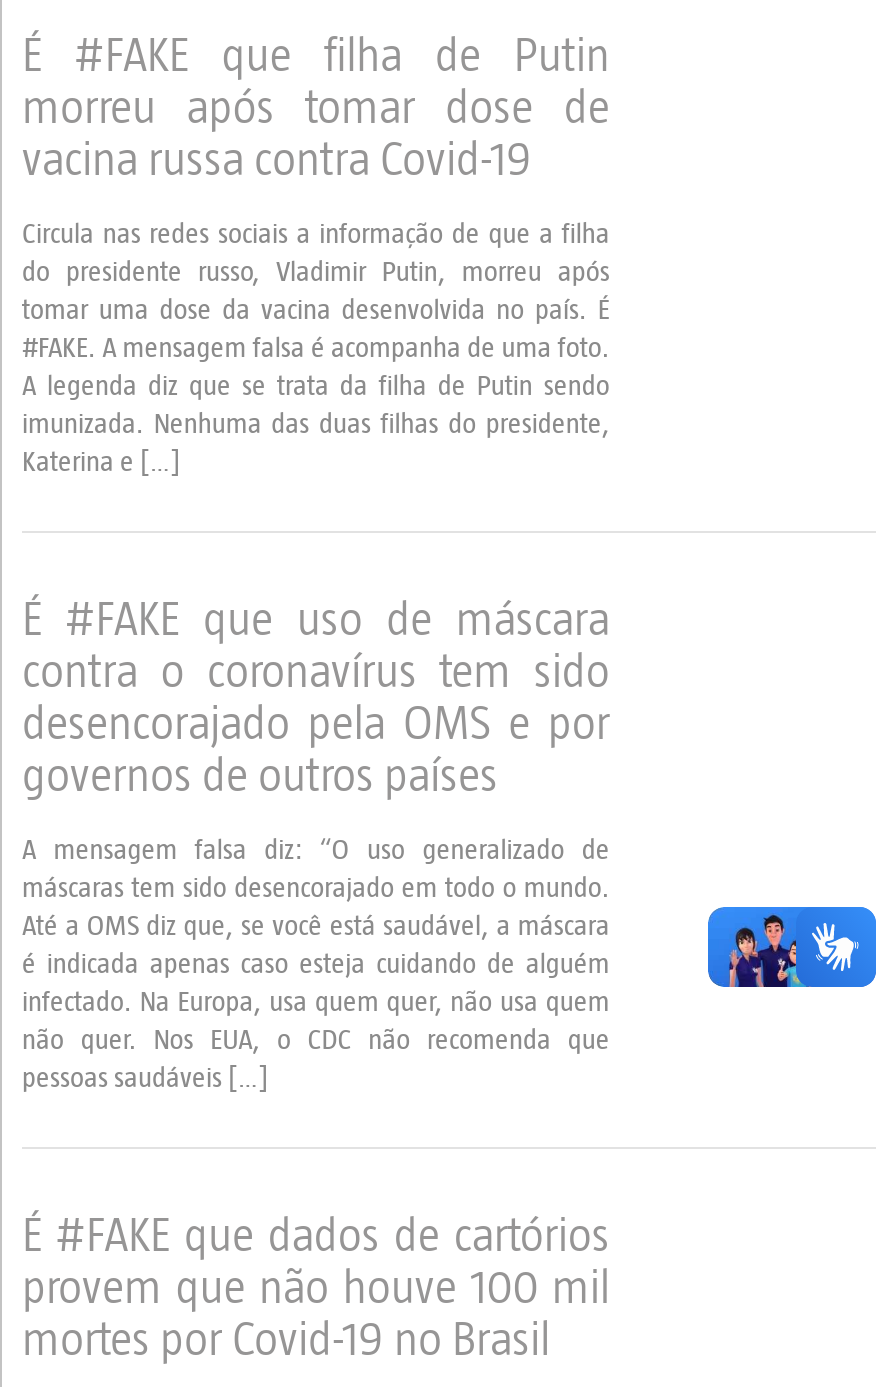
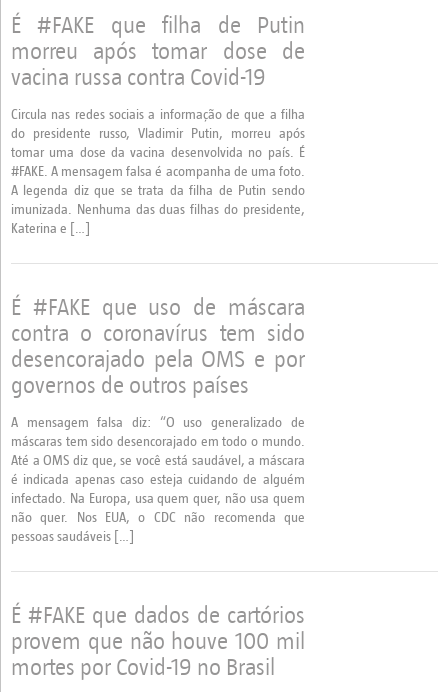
[706,905,878,989] [image] -> none

